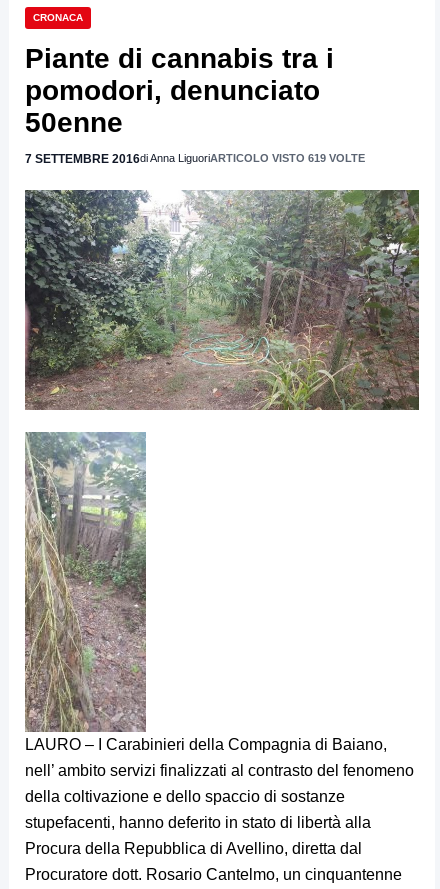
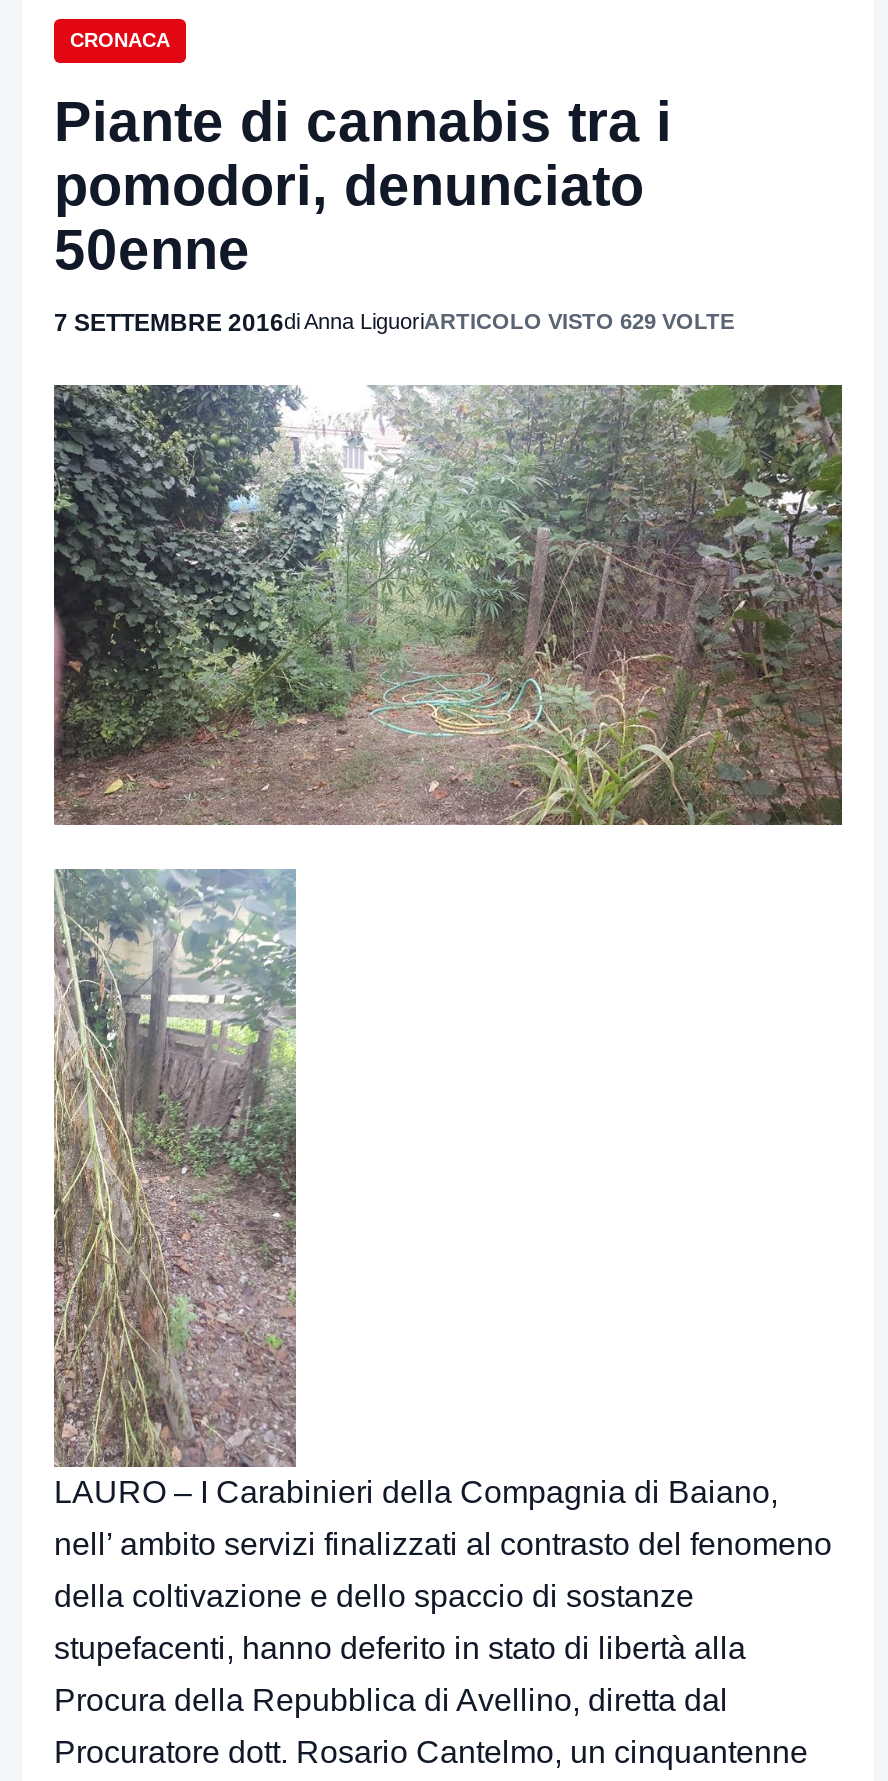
[25,152,365,166] 7 SETTEMBRE 2016di Anna LiguoriARTICOLO VISTO 619 VOLTE -> [54,308,734,336] 7 SETTEMBRE 2016di Anna LiguoriARTICOLO VISTO 629 VOLTE

